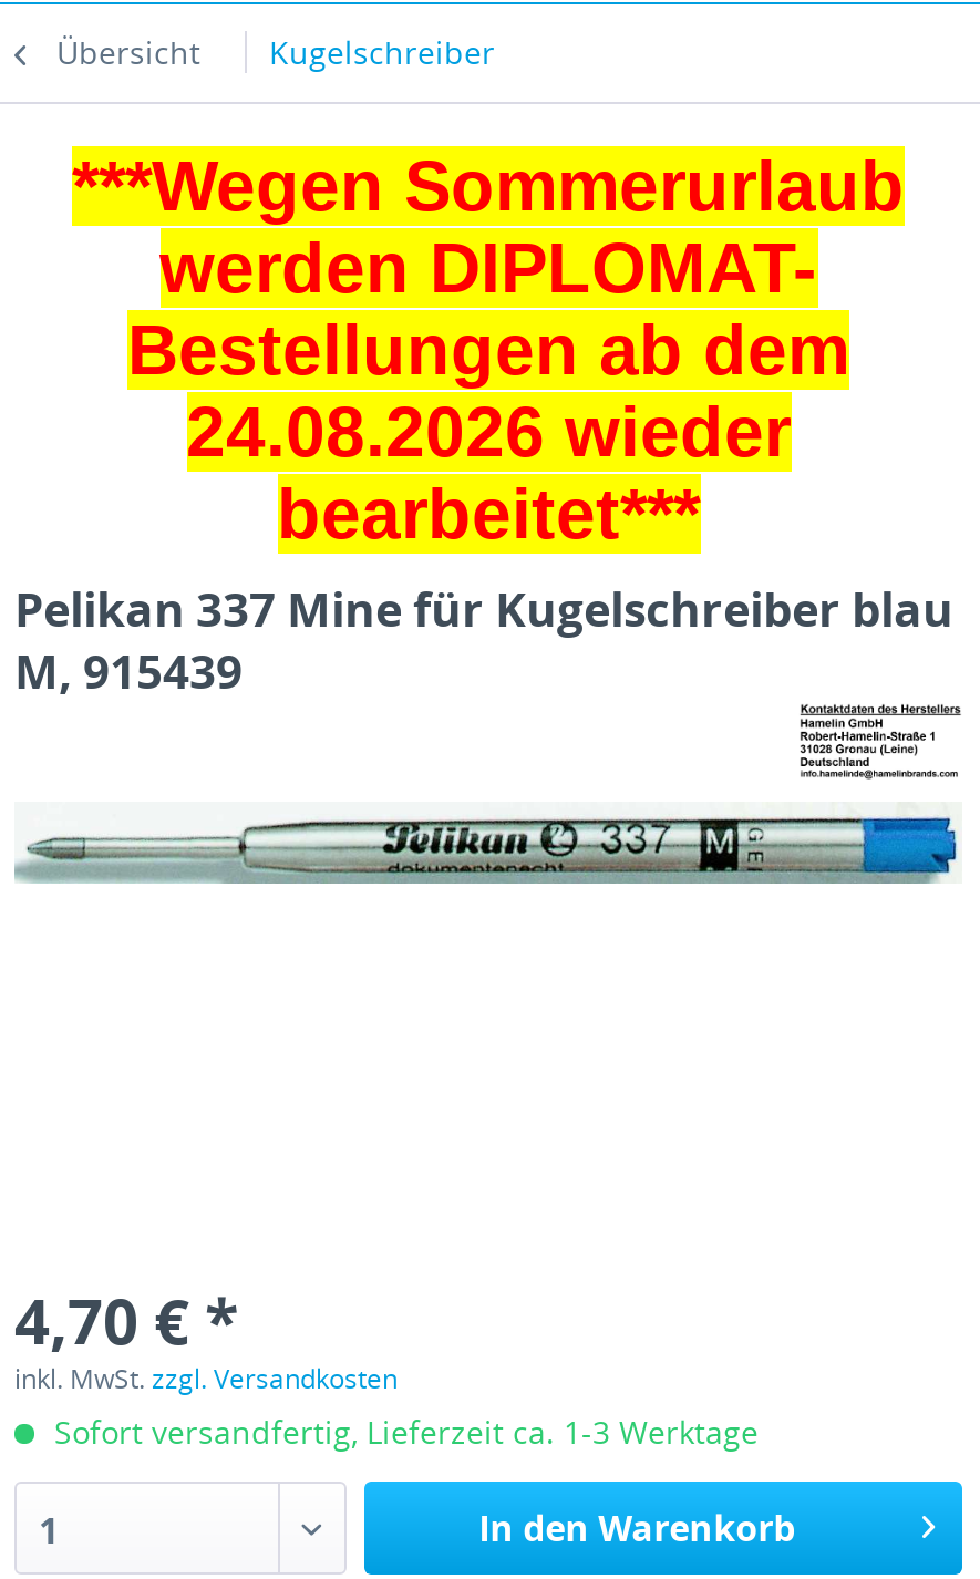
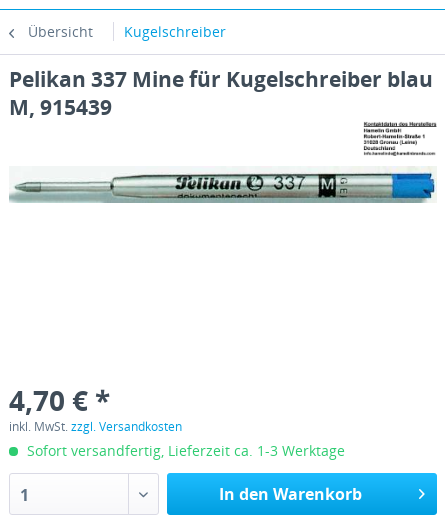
[72,146,905,554] ***Wegen Sommerurlaub | werden DIPLOMAT- | Bestellungen ab dem | 24.08.2026 wieder | bearbeitet*** -> none

